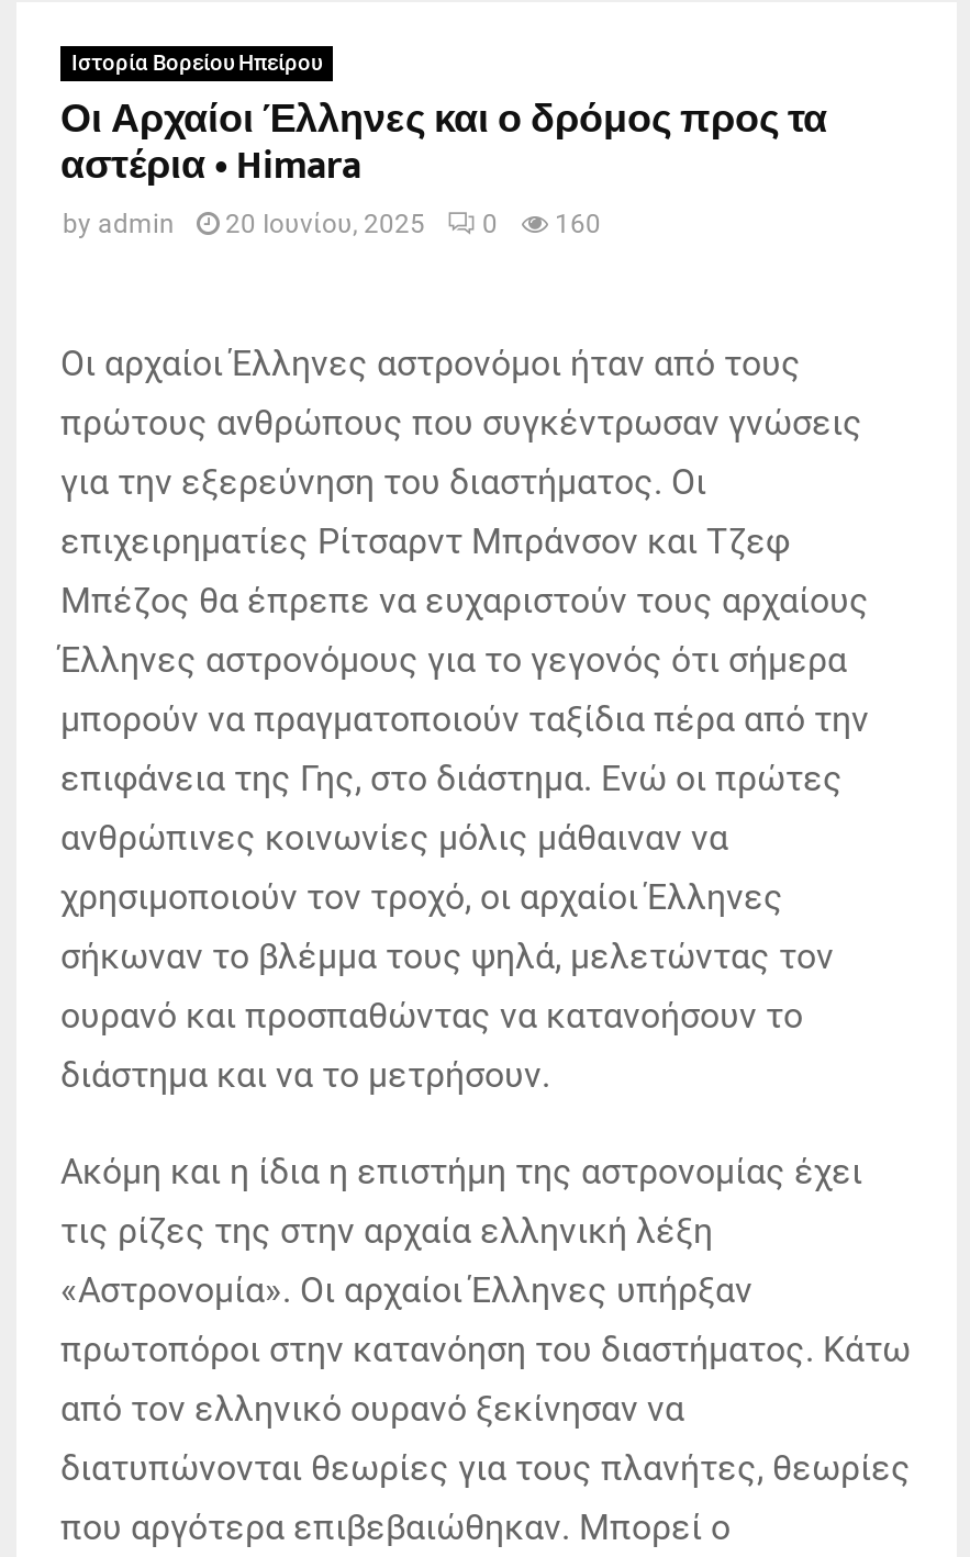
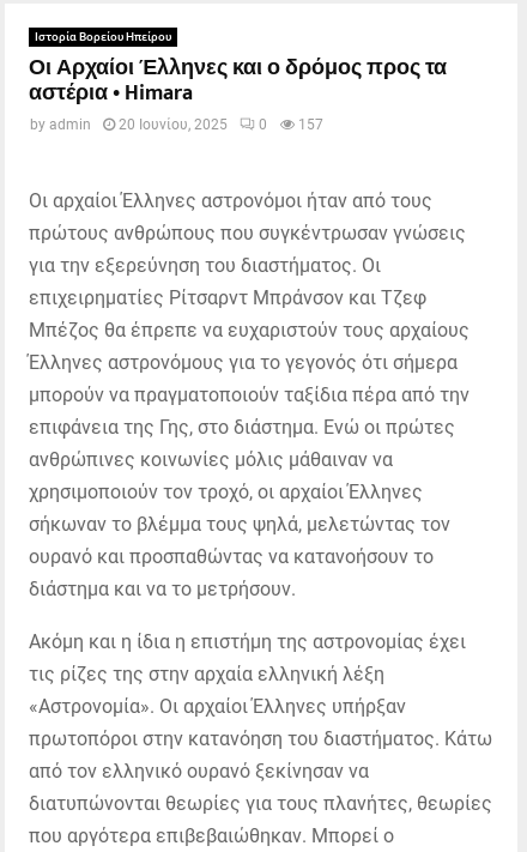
[63,209,601,239] by admin 20 Ιουνίου, 2025 0 160 -> [30,116,323,133] by admin 20 Ιουνίου, 2025 0 157

